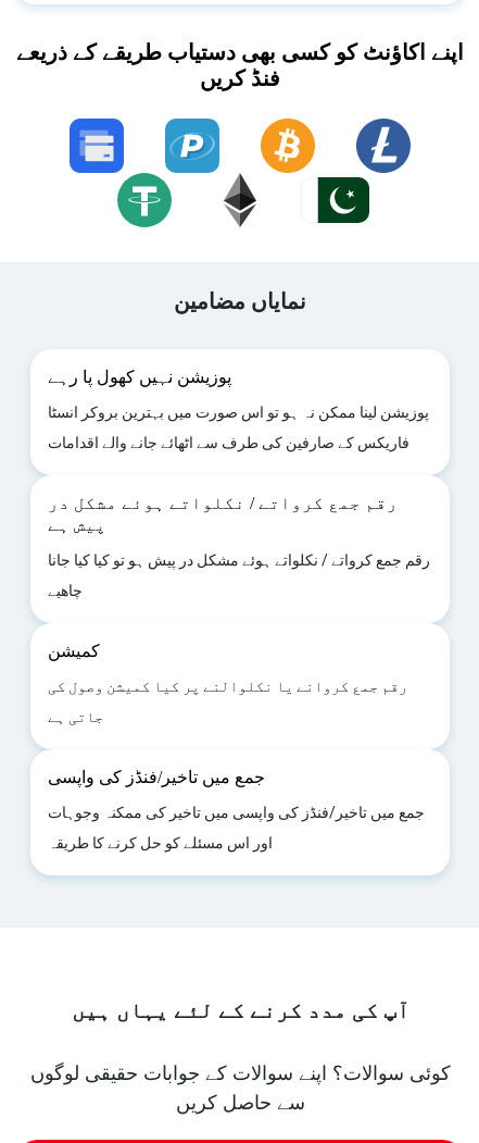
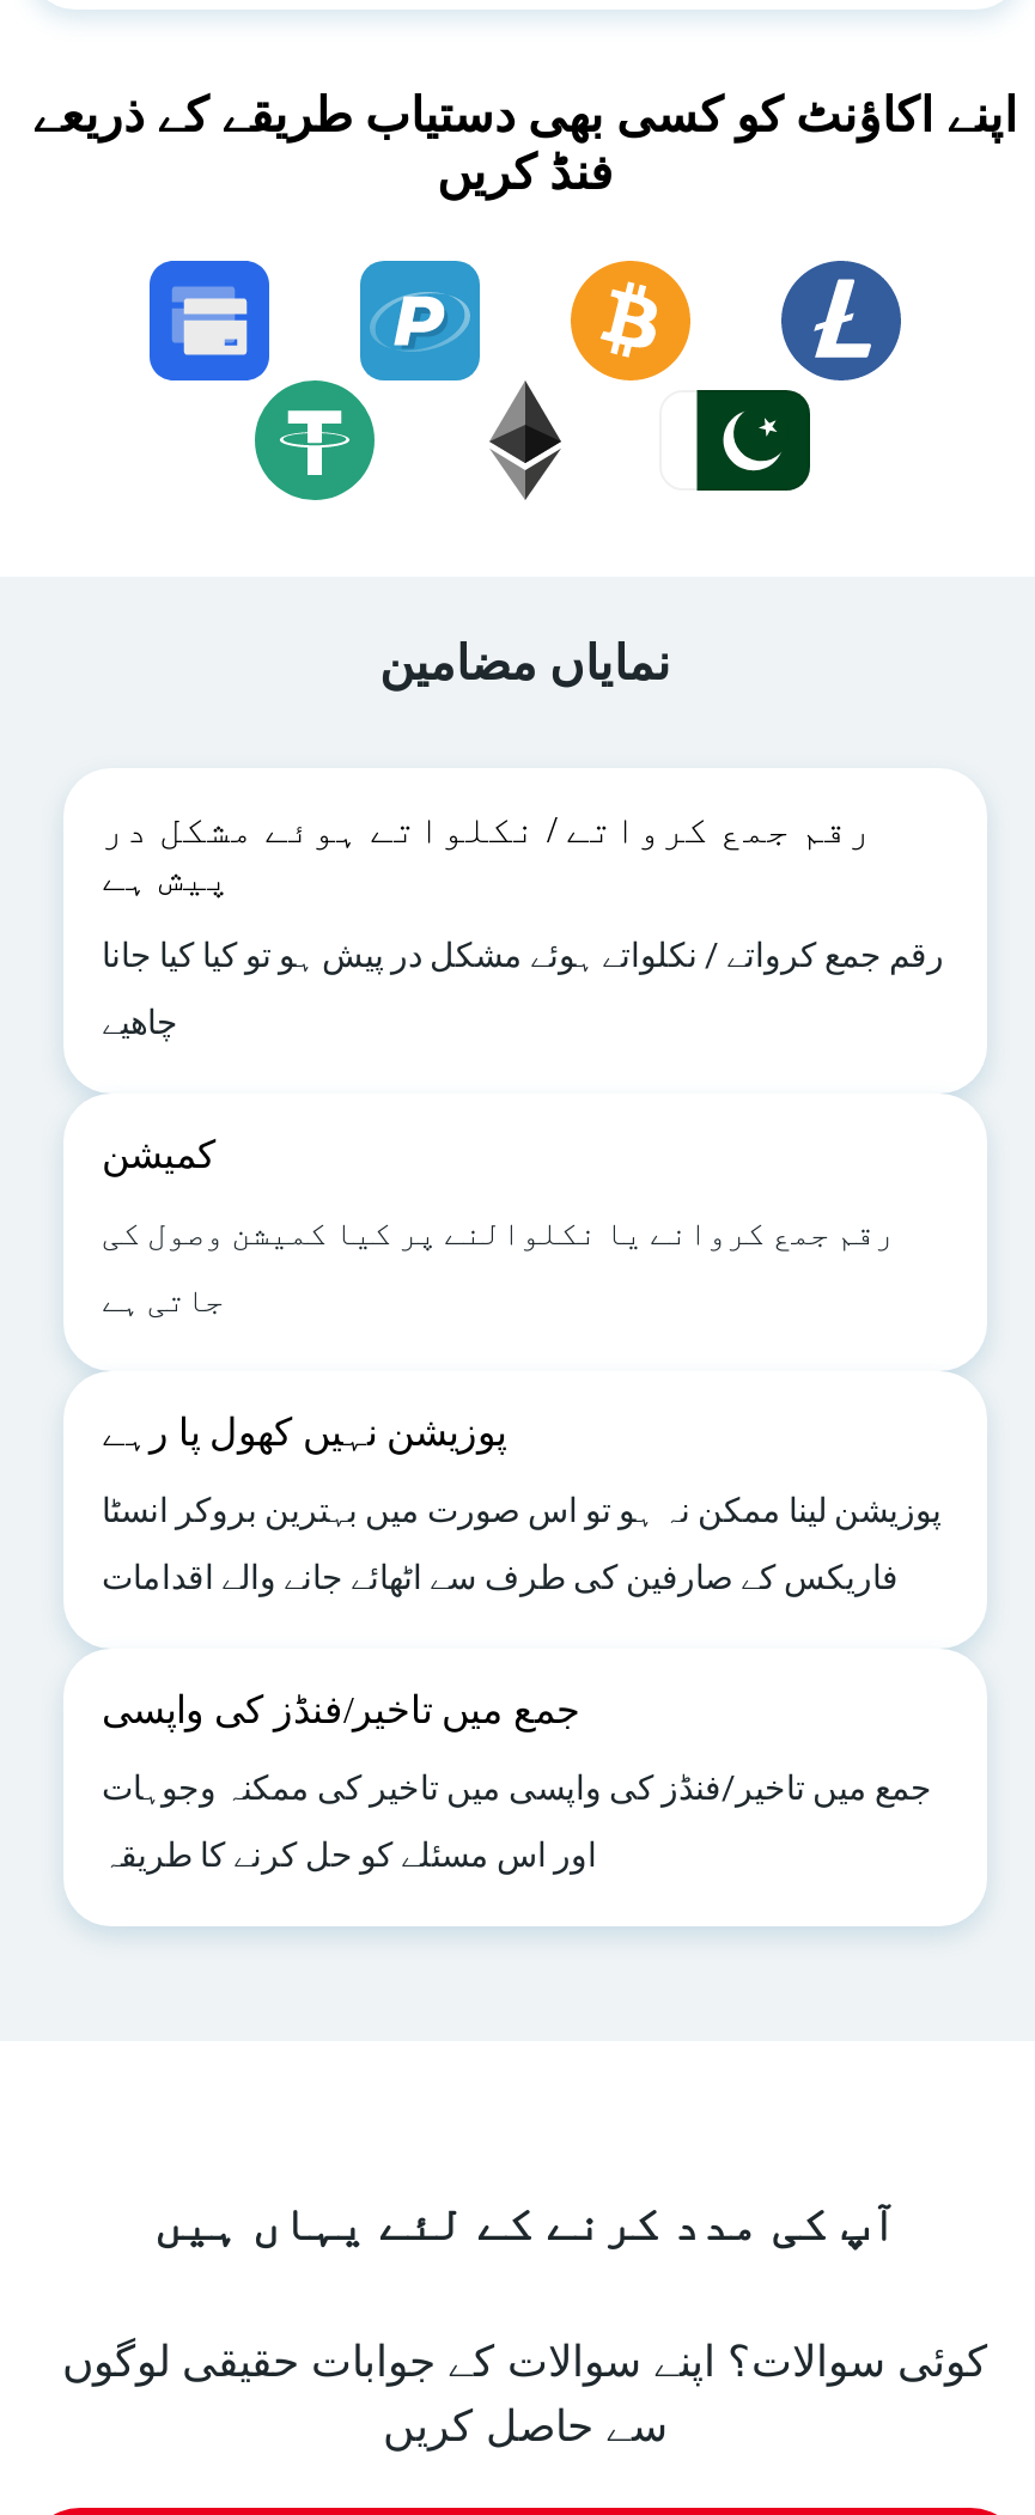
moved [48,367,429,451] -> [102,1411,942,1595]: پوزیشن نہیں کھول پا رہے | پوزیشن لینا ممکن نہ ہو تو اس صورت میں بہترین بروکر انسٹا | فاریکس کے صارفین کی طرف سے اٹھائے جانے والے اقدامات
moved [48,493,430,695] -> [102,808,944,1251]: رقم جمع کرواتے / نکلواتے ہوئے مشکل در | پیش ہے | رقم جمع کرواتے / نکلواتے ہوئے مشکل در پیش ہو تو کیا کیا جانا | چاھیے | رقم جمع کروانے یا نکلوالنے پر کیا کمیشن وصول کی

